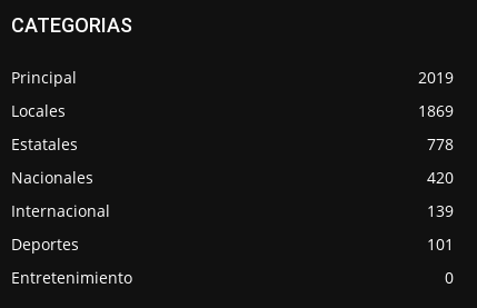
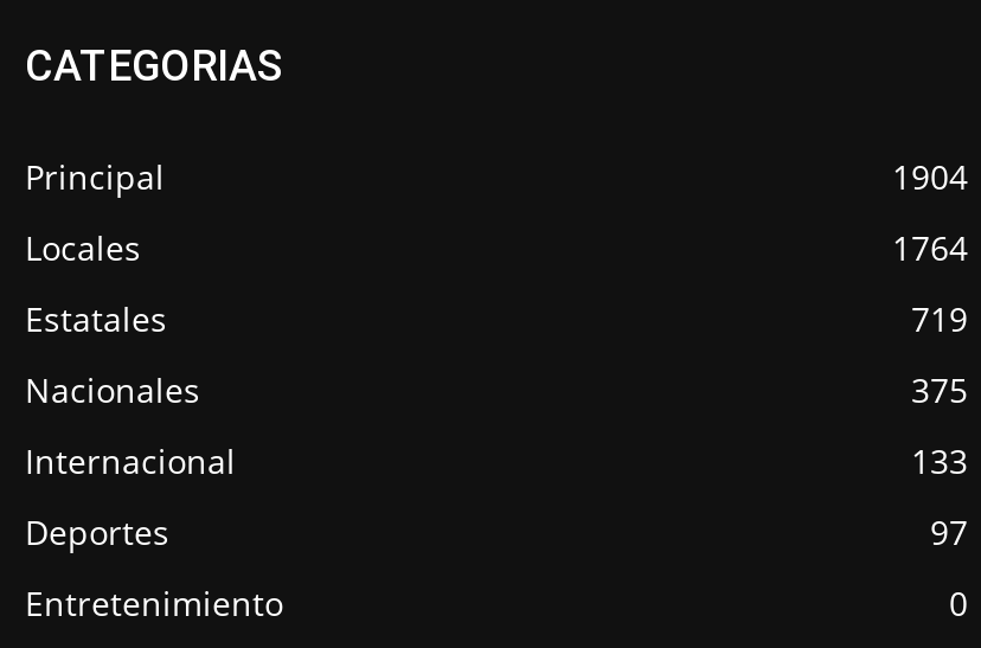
[418,66,454,87] 2019 -> [892,153,968,198] 1904
[418,100,454,121] 1869 -> [892,224,968,269] 1764
[427,133,454,154] 778 -> [911,295,968,340] 719
[427,166,454,187] 420 -> [911,366,968,411] 375
[427,200,454,221] 139 -> [911,437,968,482] 133
[427,233,454,254] 101 -> [930,508,968,553] 97

